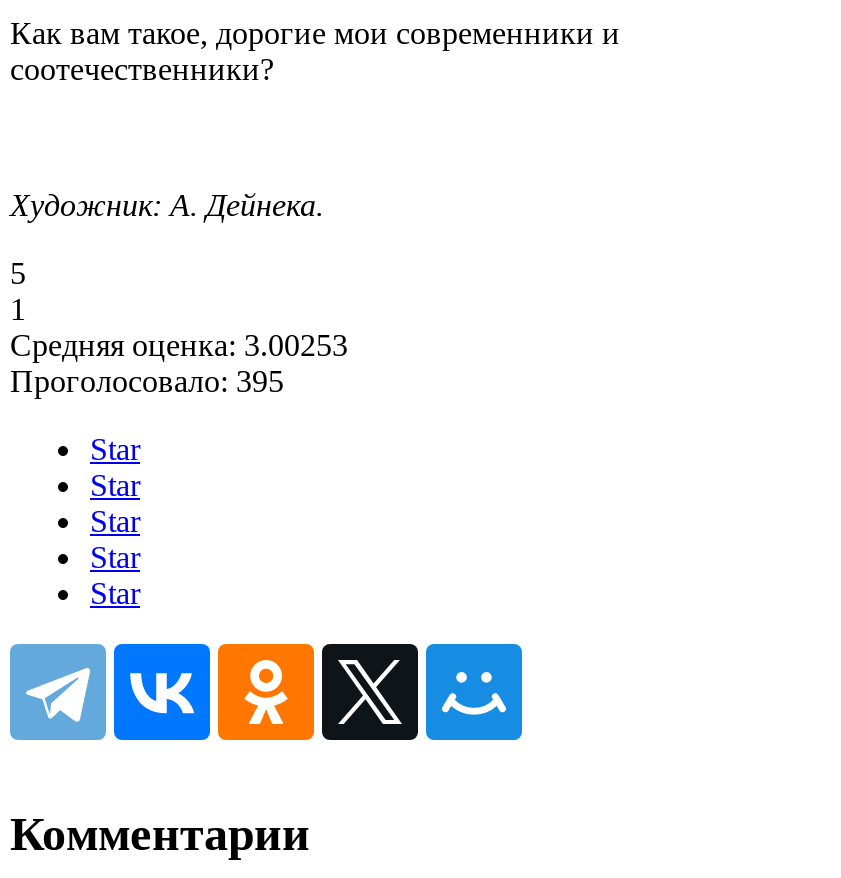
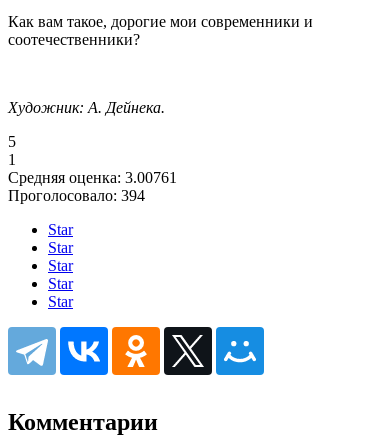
[10,327,348,361] Средняя оценка: 3.00253 -> [8,169,177,186] Средняя оценка: 3.00761
[10,363,284,397] Проголосовало: 395 -> [8,187,145,204] Проголосовало: 394

